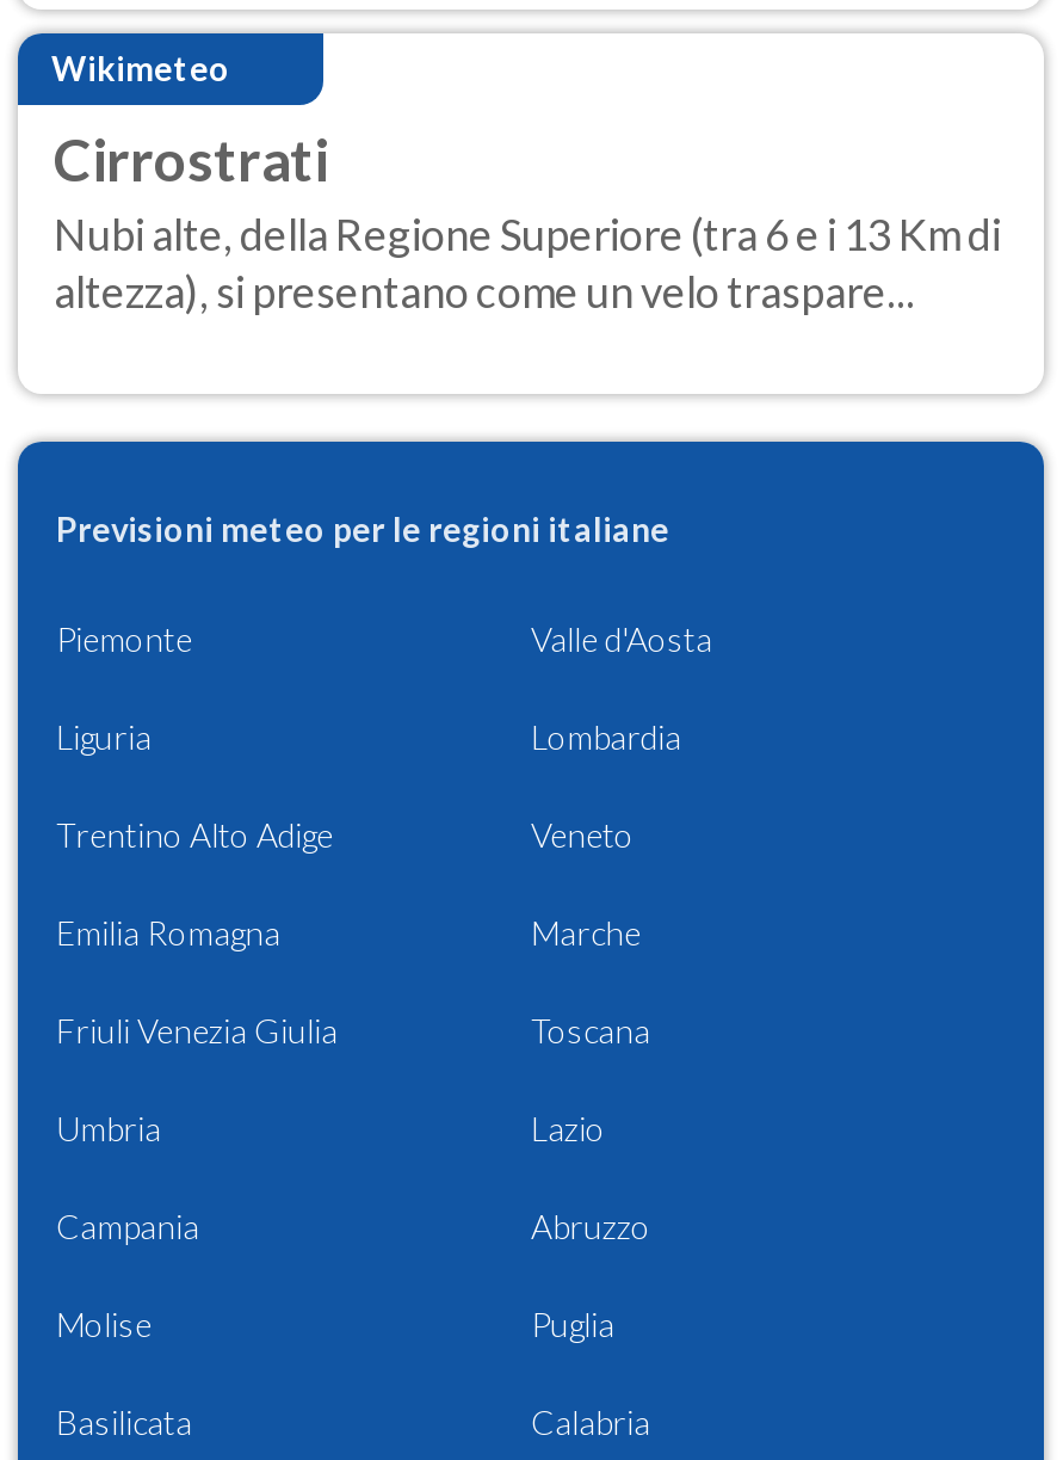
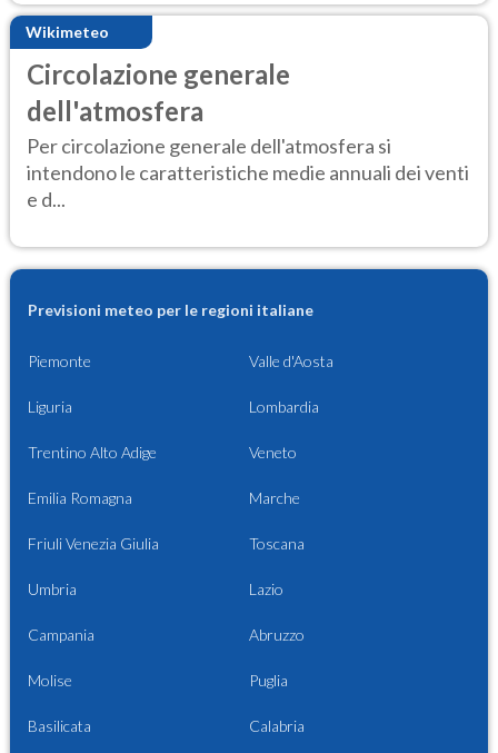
[54,124,1001,319] Cirrostrati | Nubi alte, della Regione Superiore (tra 6 e i 13 Km di | altezza), si presentano come un velo traspare... -> [27,58,469,212] Circolazione generale | dell'atmosfera | Per circolazione generale dell'atmosfera si | intendono le caratteristiche medie annuali dei venti | e d...

